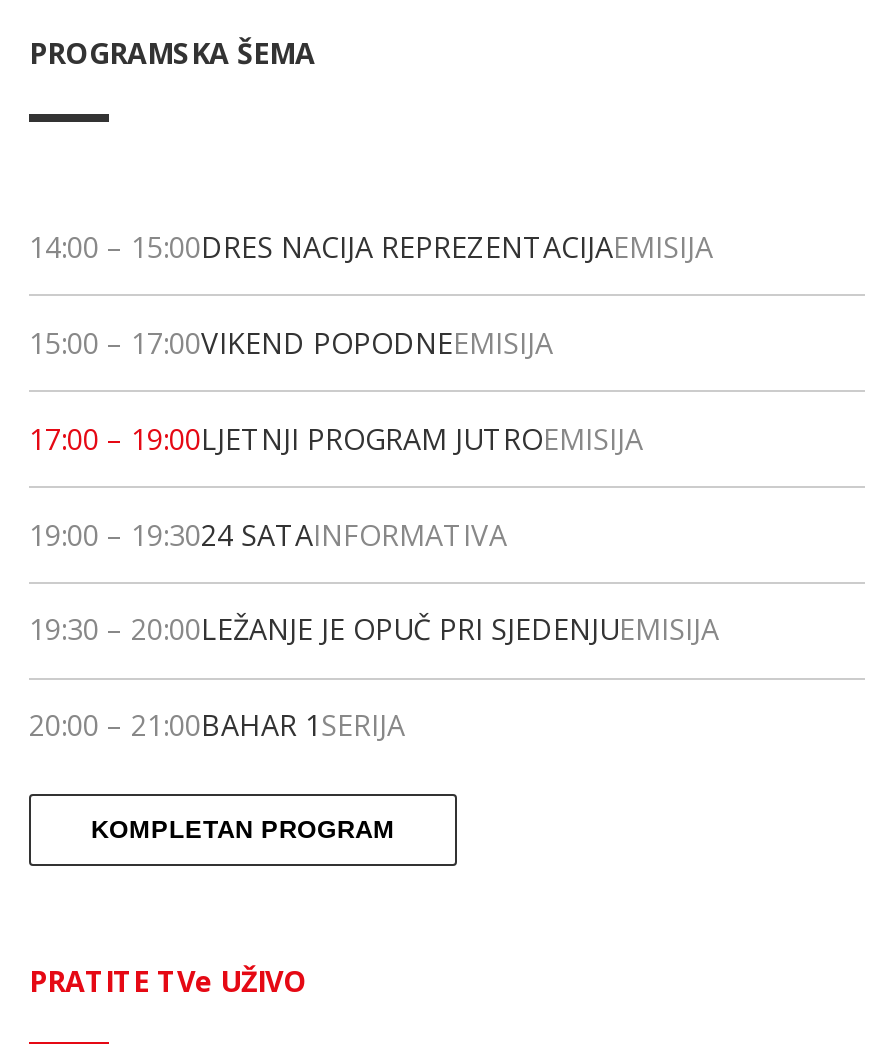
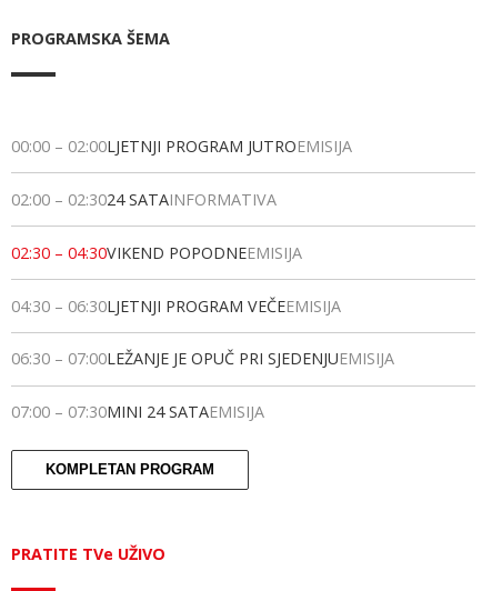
[29,228,713,266] 14:00 – 15:00DRES NACIJA REPREZENTACIJAEMISIJA -> [11,136,352,157] 00:00 – 02:00LJETNJI PROGRAM JUTROEMISIJA
[29,324,553,362] 15:00 – 17:00VIKEND POPODNEEMISIJA -> [11,189,277,210] 02:00 – 02:3024 SATAINFORMATIVA
[29,419,643,457] 17:00 – 19:00LJETNJI PROGRAM JUTROEMISIJA -> [11,242,302,263] 02:30 – 04:30VIKEND POPODNEEMISIJA
[29,515,507,553] 19:00 – 19:3024 SATAINFORMATIVA -> [11,295,341,316] 04:30 – 06:30LJETNJI PROGRAM VEČEEMISIJA
[29,611,719,649] 19:30 – 20:00LEŽANJE JE OPUČ PRI SJEDENJUEMISIJA -> [11,348,394,369] 06:30 – 07:00LEŽANJE JE OPUČ PRI SJEDENJUEMISIJA
[29,707,405,745] 20:00 – 21:00BAHAR 1 SERIJA -> [11,401,264,423] 07:00 – 07:30MINI 24 SATA EMISIJA

